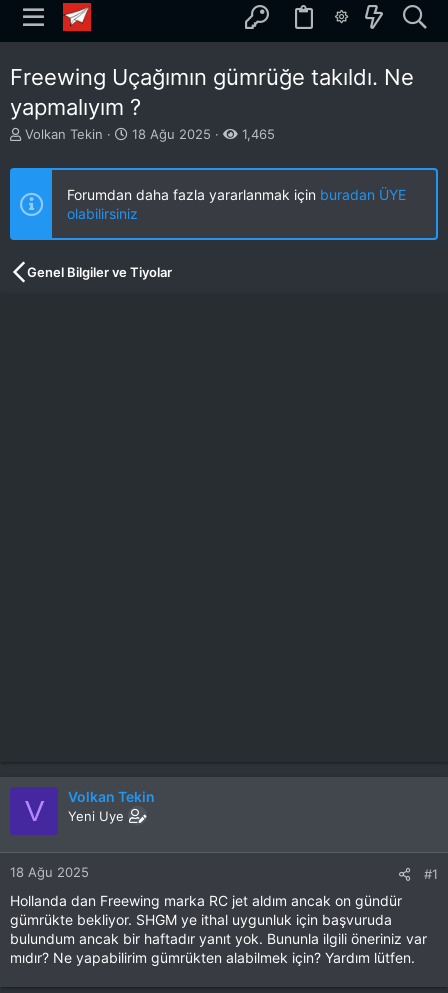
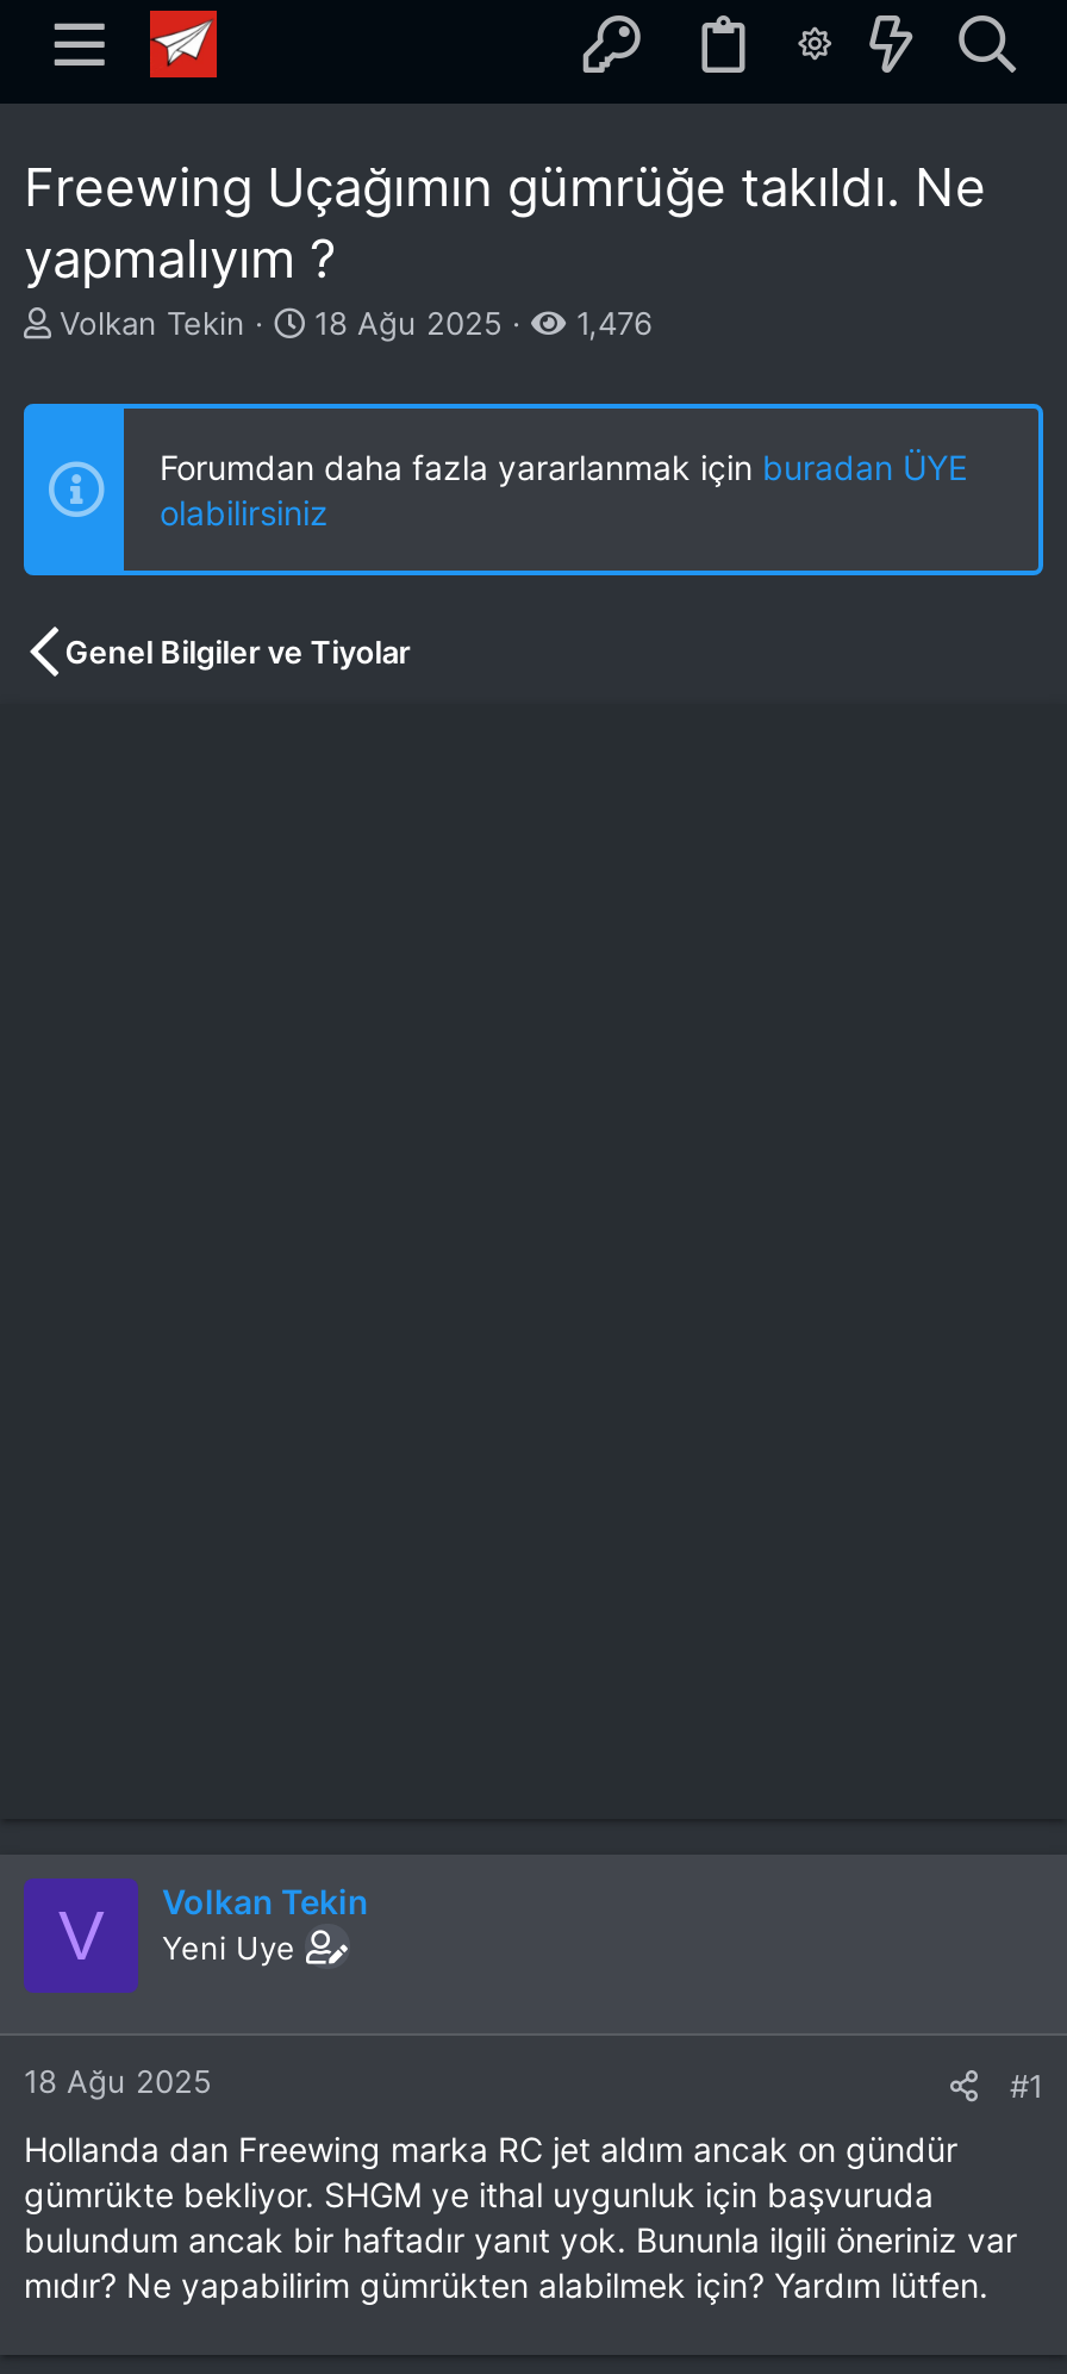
[242,126,275,142] 1,465 -> [576,304,653,342] 1,476

